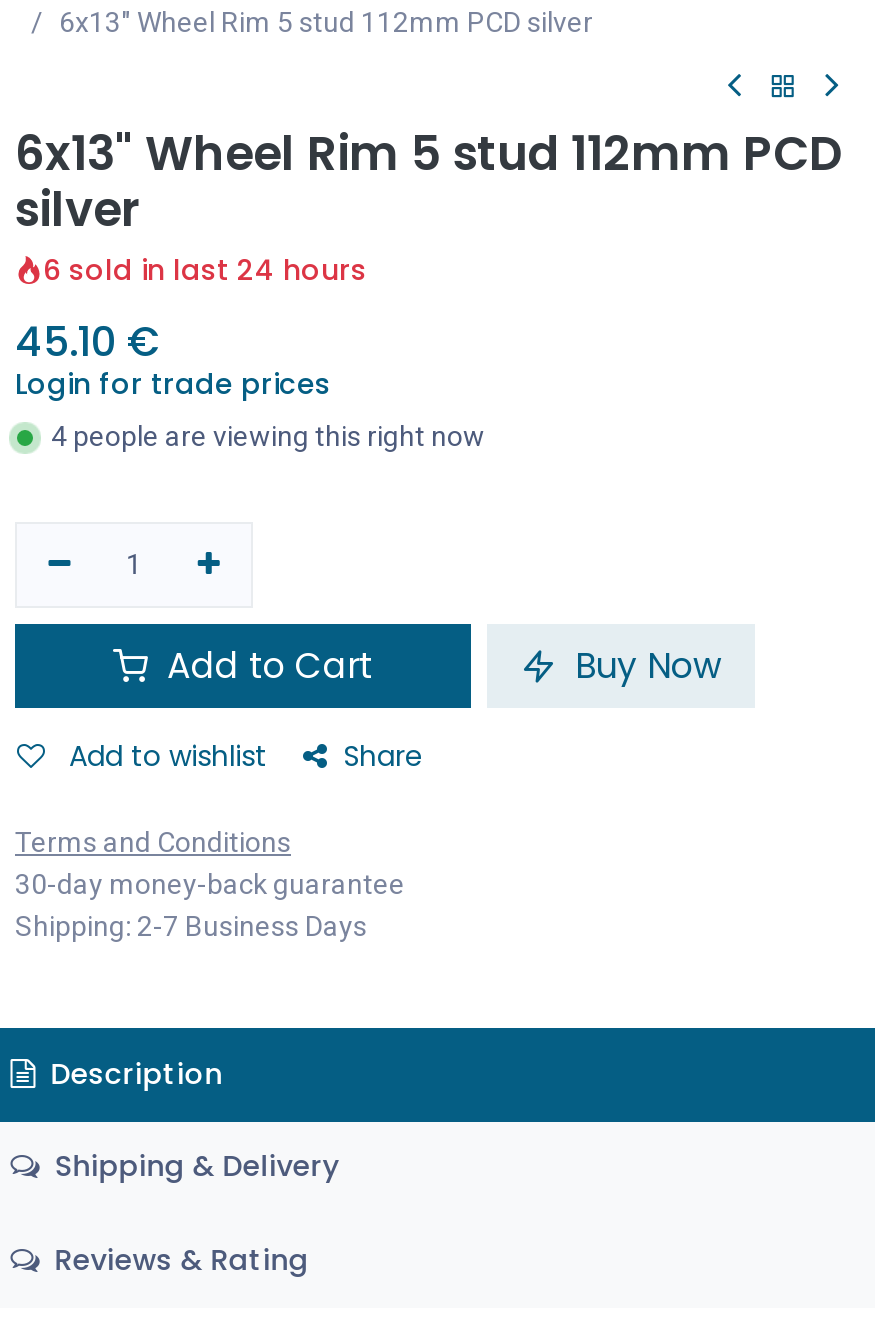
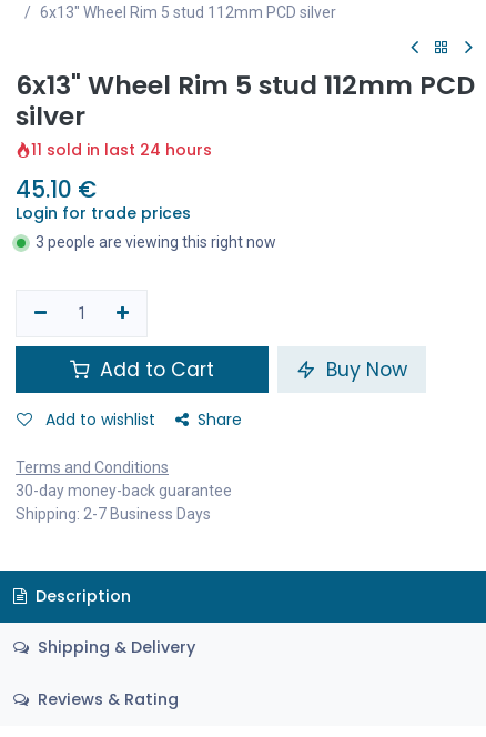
[43,250,367,290] 6 sold in last 24 hours -> [31,139,212,161] 11 sold in last 24 hours
[51,420,485,452] 4 people are viewing this right now -> [36,233,276,251] 3 people are viewing this right now

